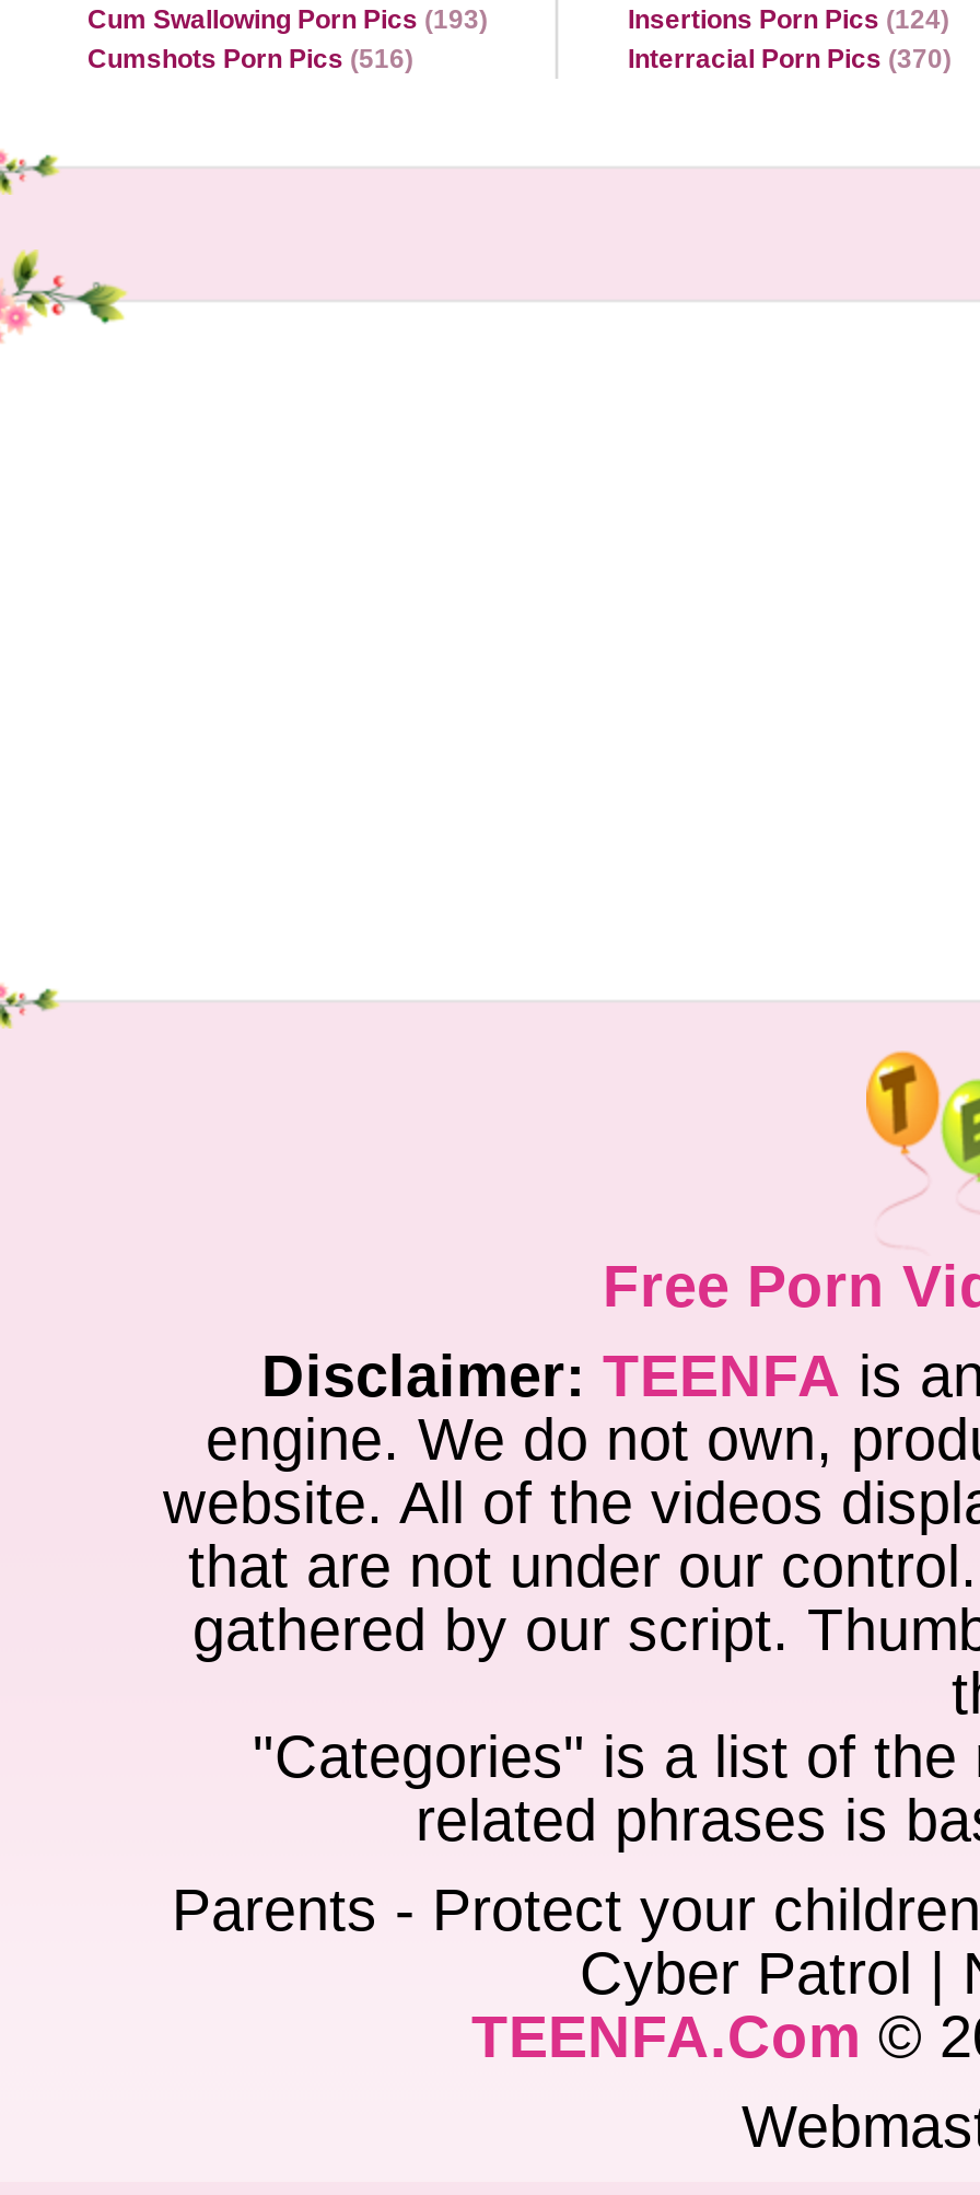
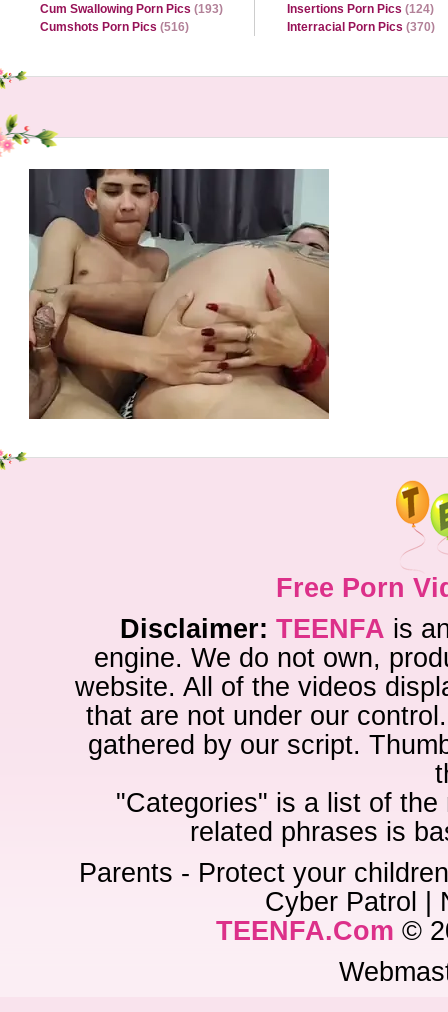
none -> [28,168,330,420] [image]

